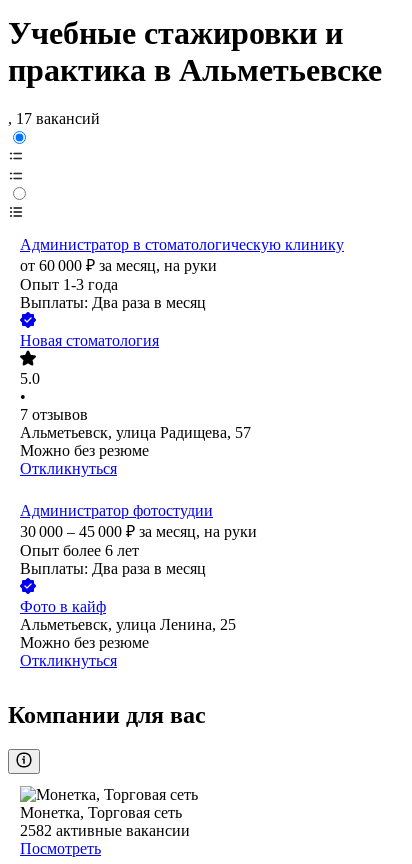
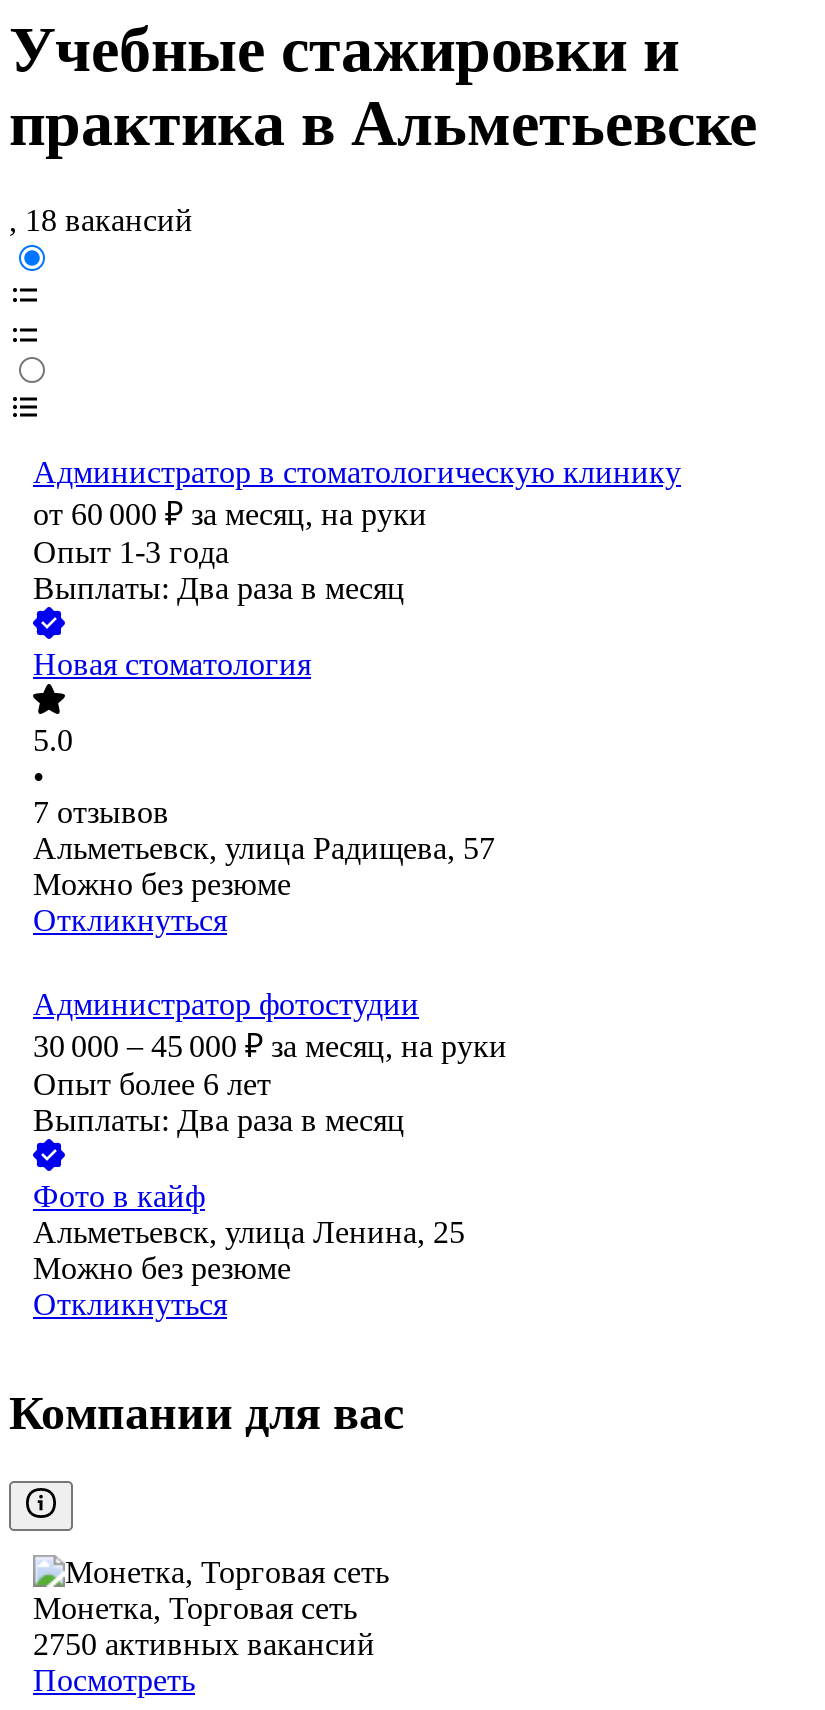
[8,110,100,127] , 17 вакансий -> [9,204,193,238] , 18 вакансий
[20,822,190,839] 2582 активные вакансии -> [33,1628,375,1662] 2750 активных вакансий

